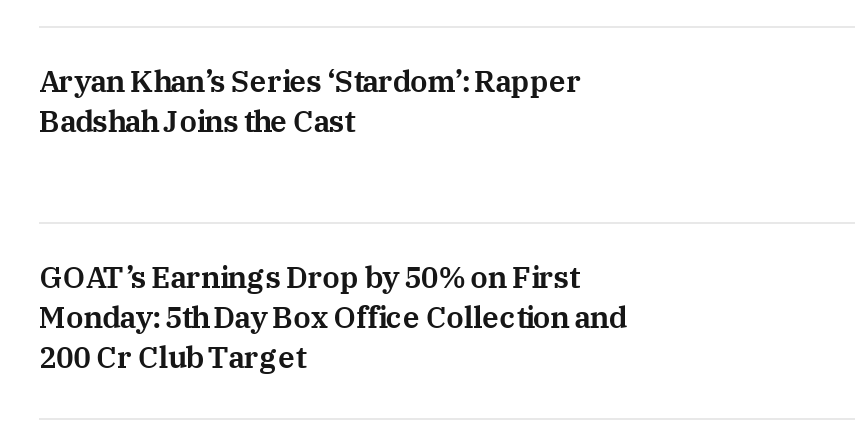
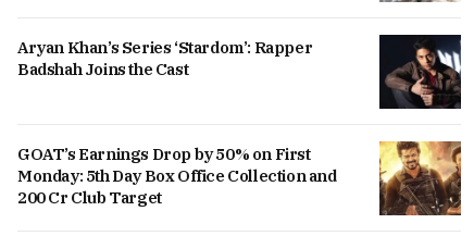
none -> [378,34,462,110] [image]
none -> [378,140,462,216] [image]

